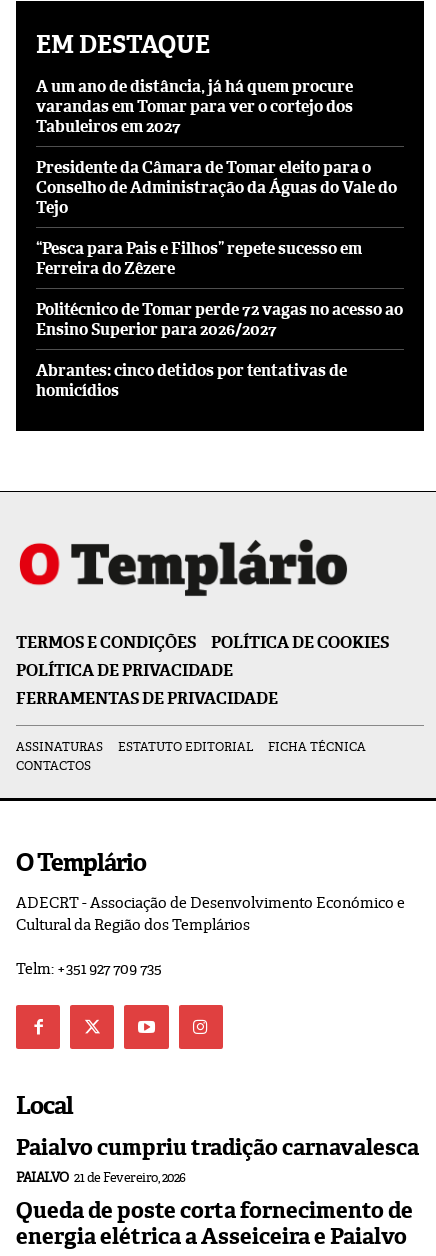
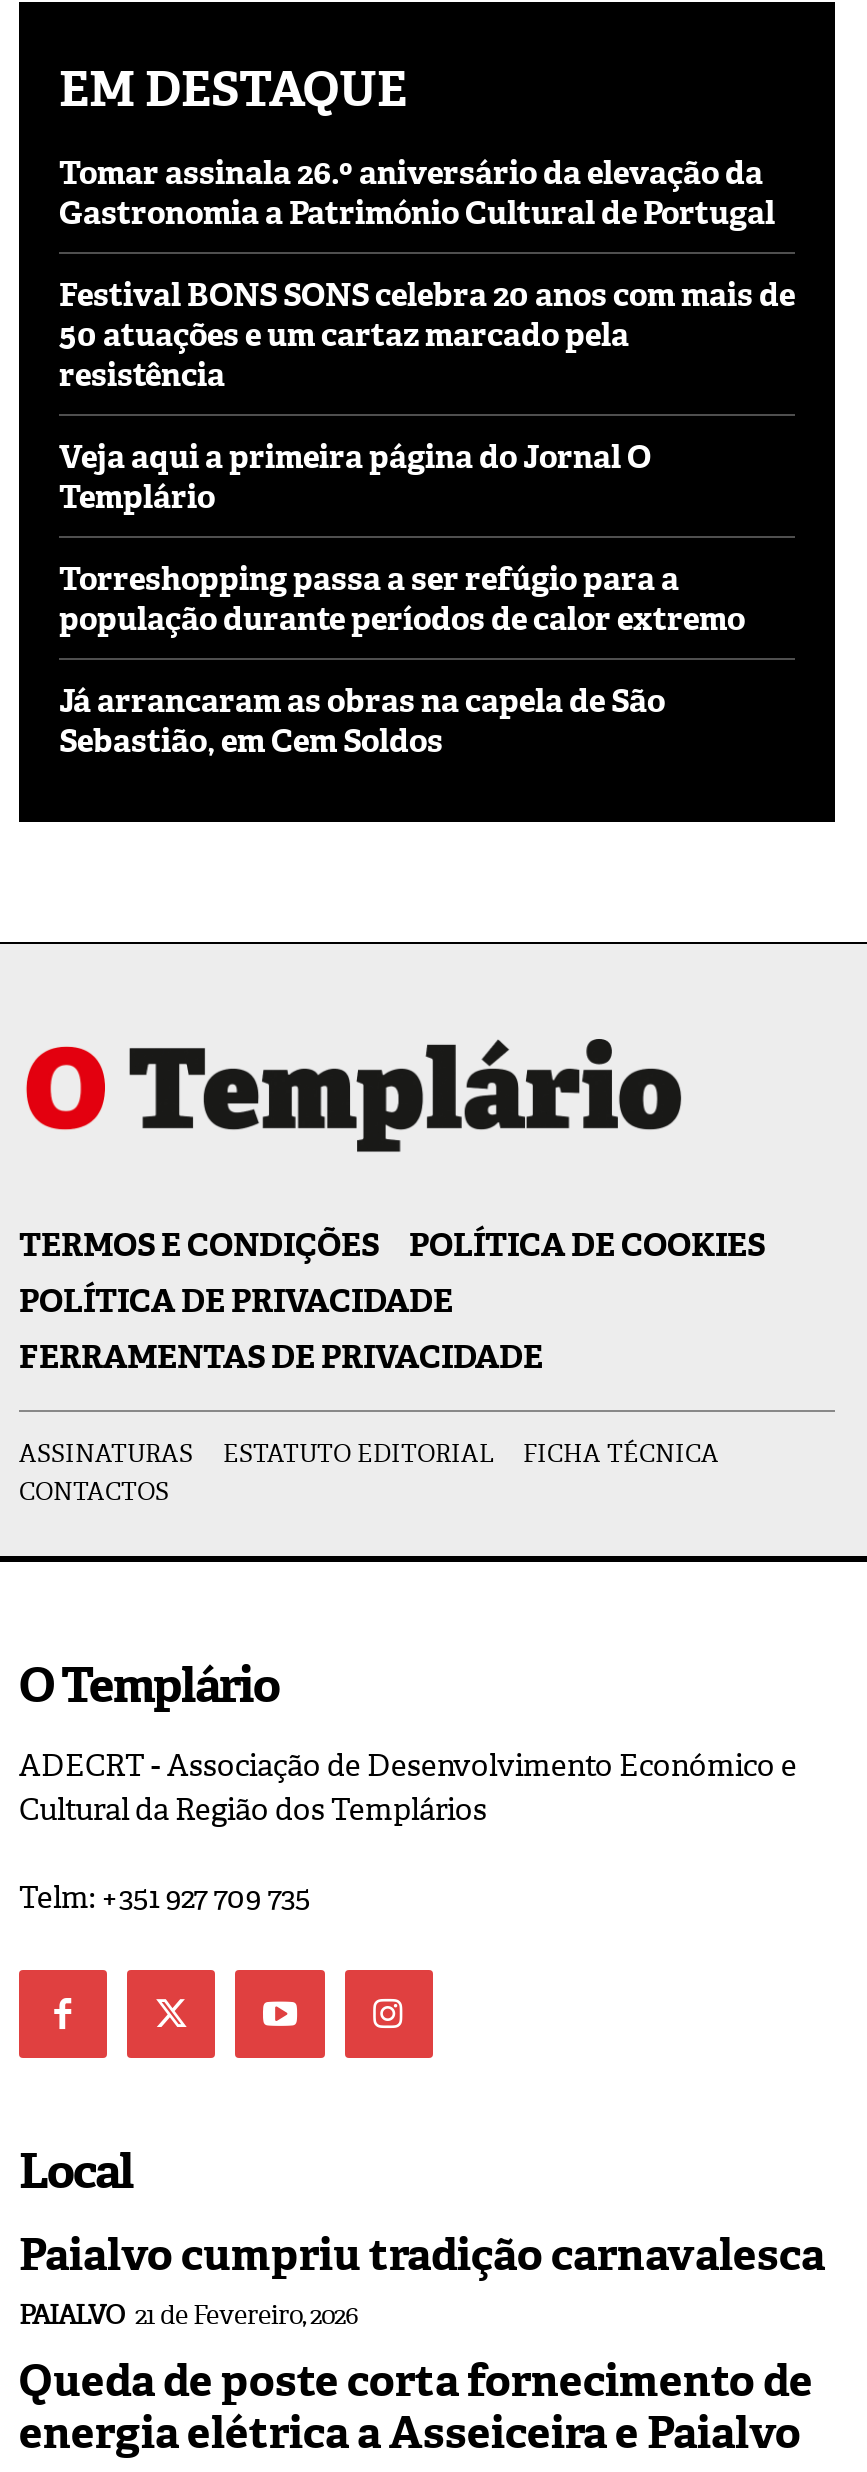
[36,76,353,137] A um ano de distância, já há quem procure | varandas em Tomar para ver o cortejo dos | Tabuleiros em 2027 -> [59,153,775,235] Tomar assinala 26.º aniversário da elevação da | Gastronomia a Património Cultural de Portugal
[36,157,397,218] Presidente da Câmara de Tomar eleito para o | Conselho de Administração da Águas do Vale do | Tejo -> [59,275,795,397] Festival BONS SONS celebra 20 anos com mais de | 50 atuações e um cartaz marcado pela | resistência
[36,238,362,279] “Pesca para Pais e Filhos” repete sucesso em | Ferreira do Zêzere -> [59,437,651,519] Veja aqui a primeira página do Jornal O | Templário
[36,299,403,340] Politécnico de Tomar perde 72 vagas no acesso ao | Ensino Superior para 2026/2027 -> [59,559,745,641] Torreshopping passa a ser refúgio para a | população durante períodos de calor extremo
[36,360,347,401] Abrantes: cinco detidos por tentativas de | homicídios -> [59,681,665,763] Já arrancaram as obras na capela de São | Sebastião, em Cem Soldos

